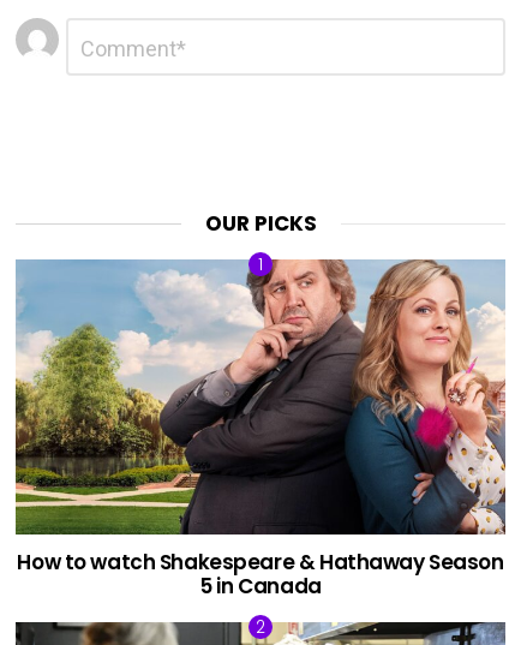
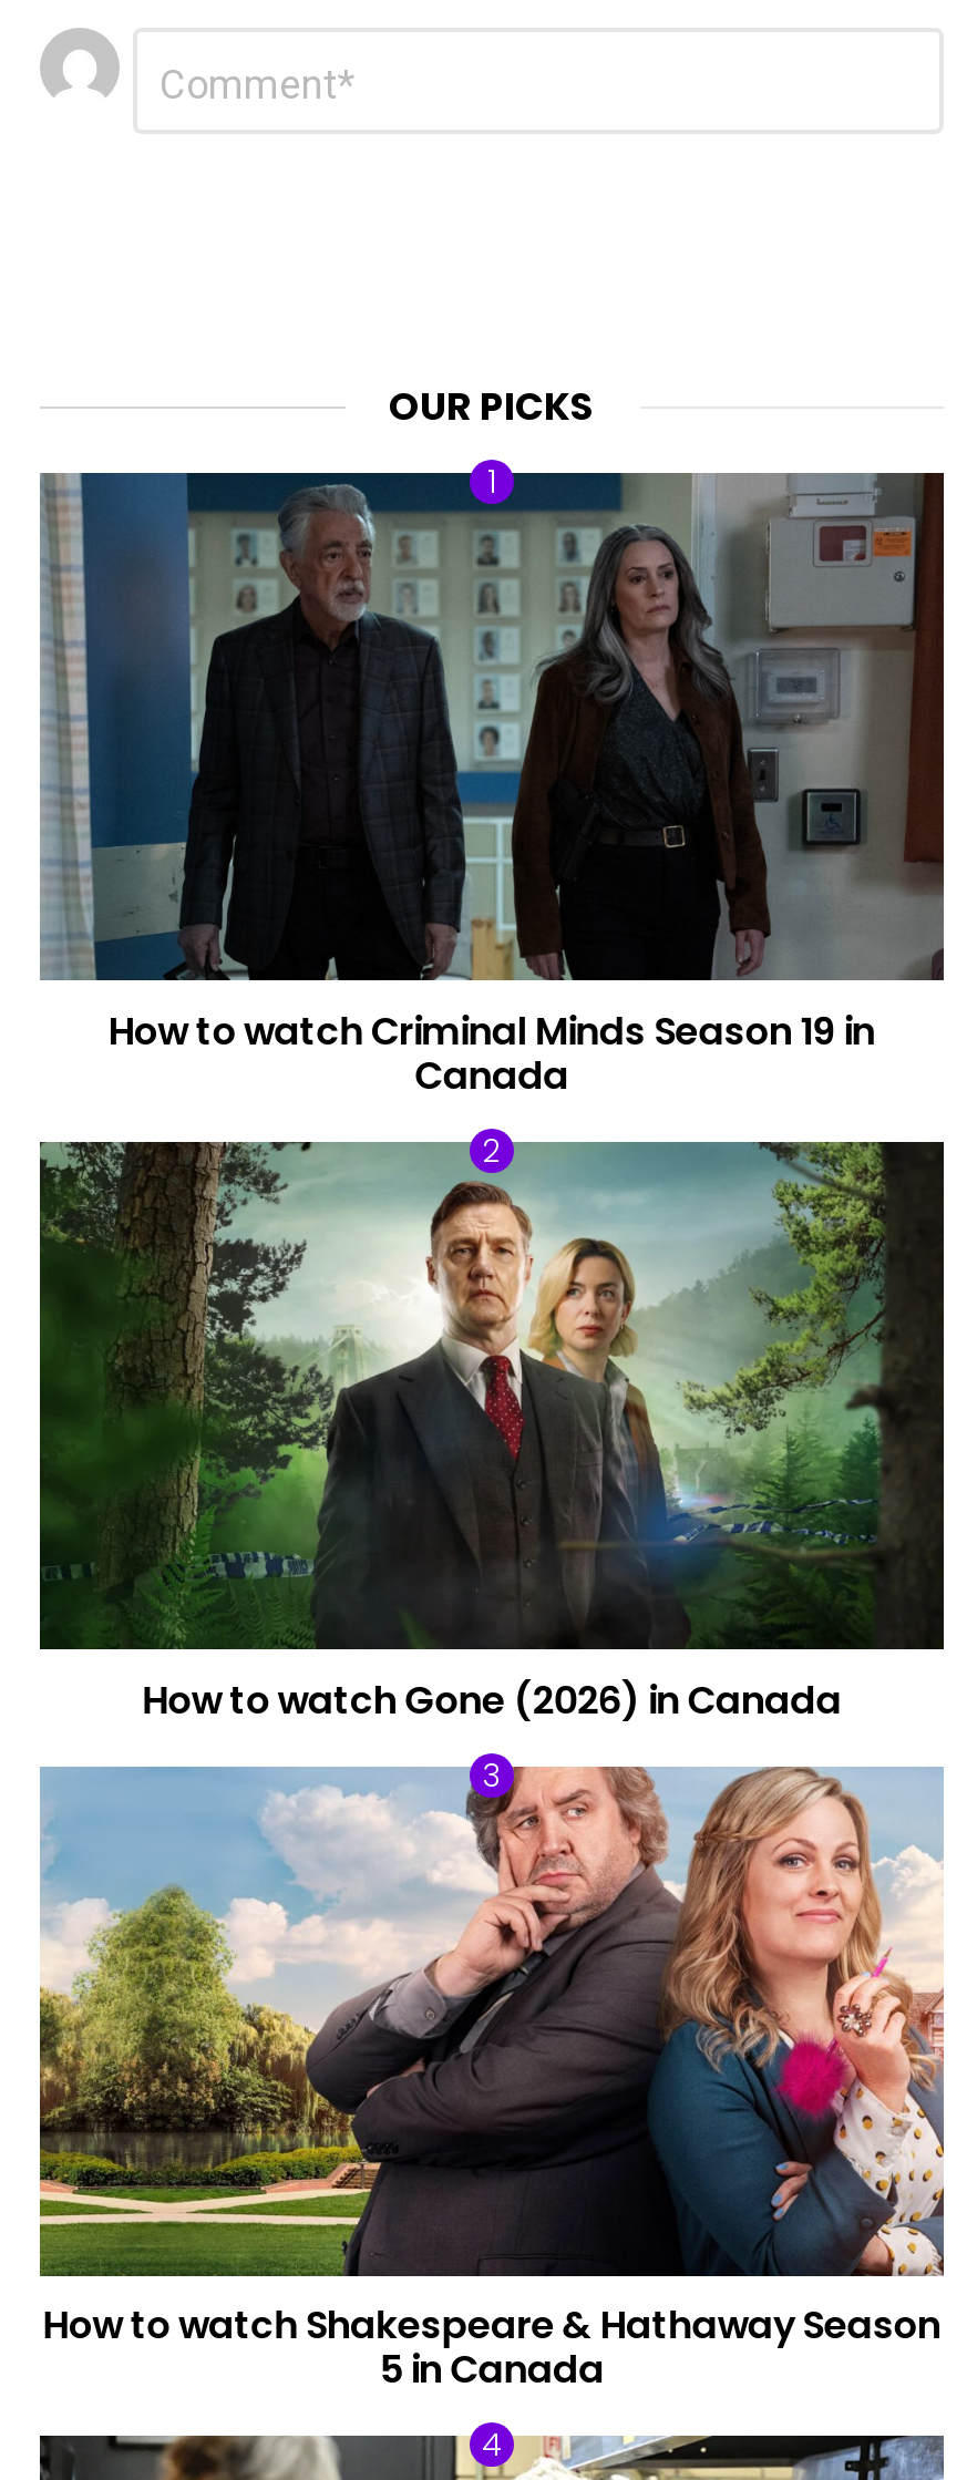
none -> [40,471,946,1102] [image] | How to watch Criminal Minds Season 19 in | Canada
none -> [40,1140,946,1727] [image] | How to watch Gone (2026) in Canada

